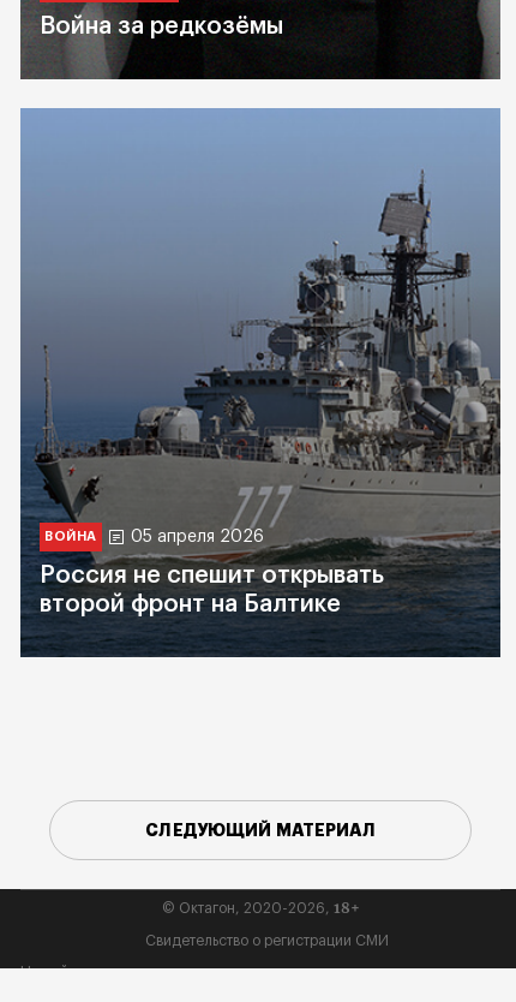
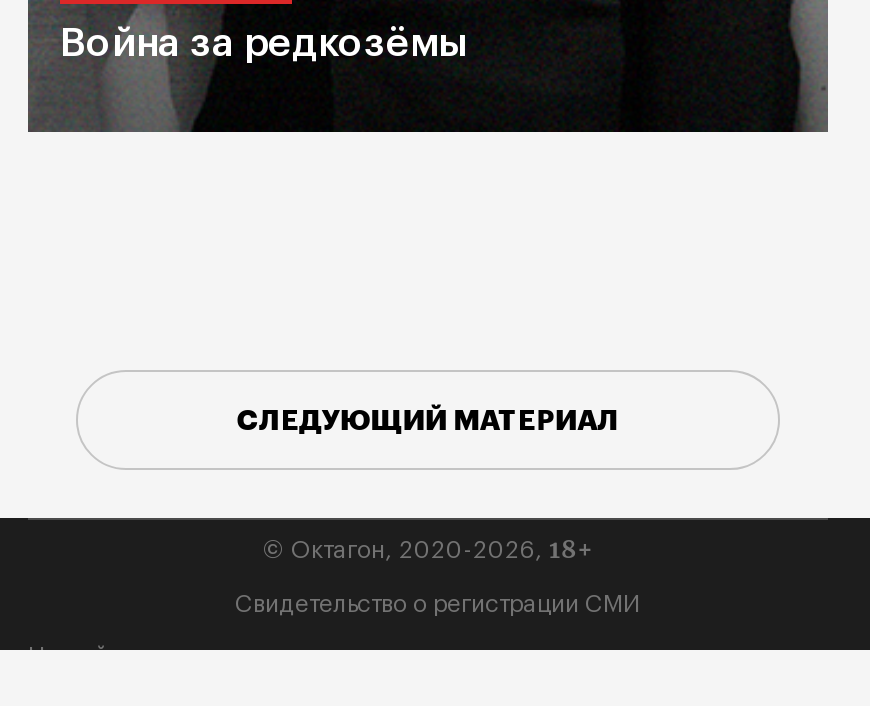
[20,107,500,657] [image] | ВОЙНА | 05 апреля 2026 | Россия не спешит открывать | второй фронт на Балтике -> none

